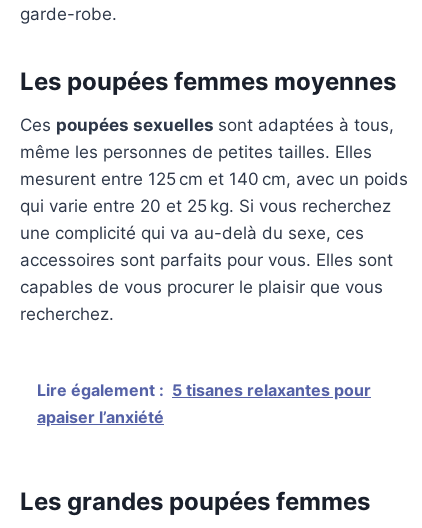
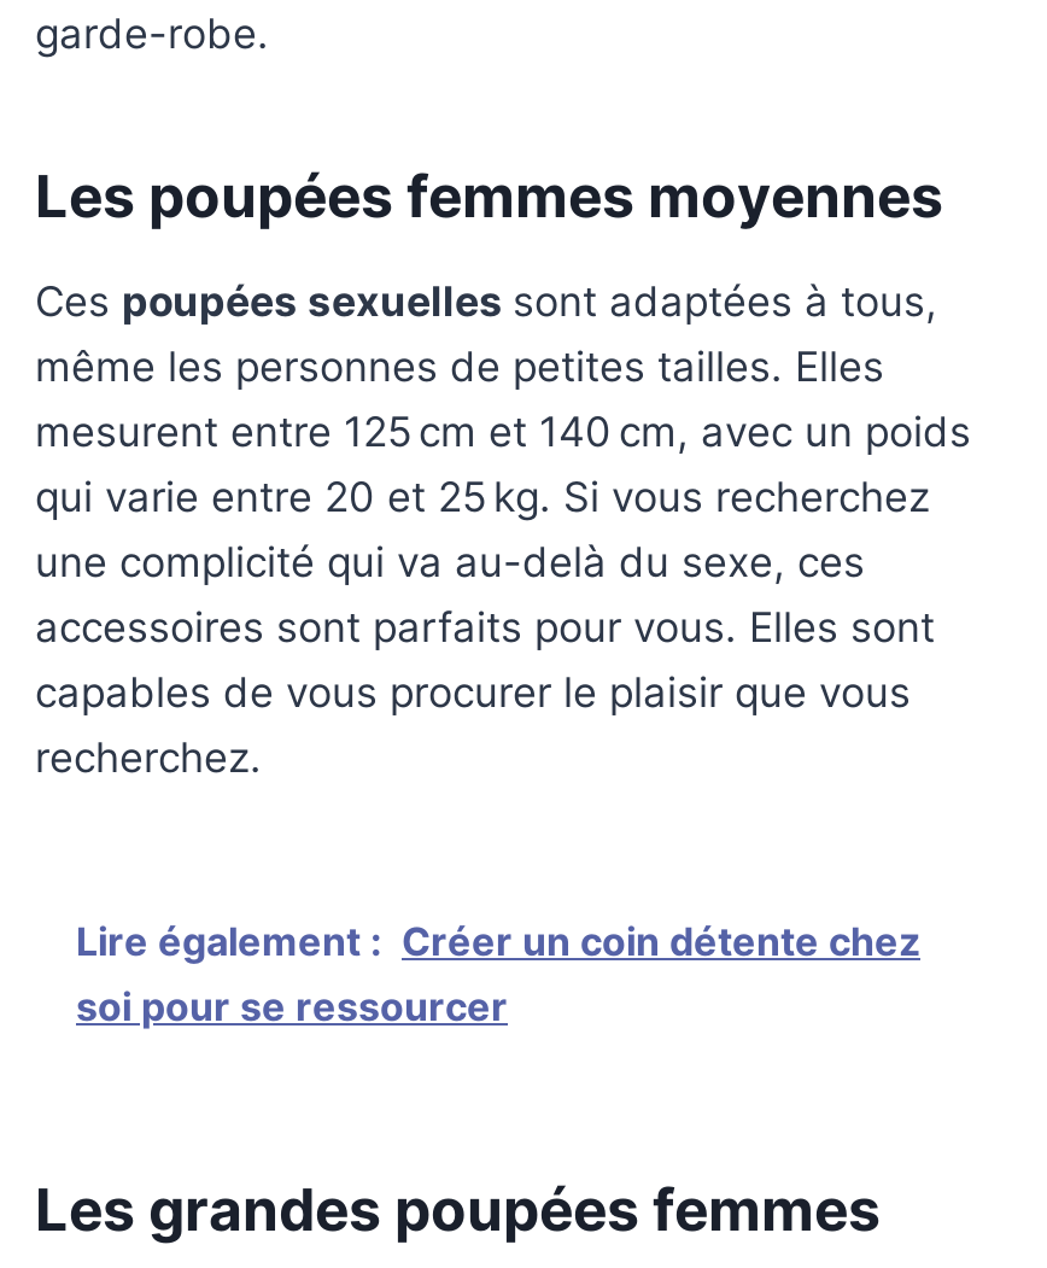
[37,380,371,427] Lire également : 5 tisanes relaxantes pour | apaiser l’anxiété -> [76,917,920,1030] Lire également : Créer un coin détente chez | soi pour se ressourcer

